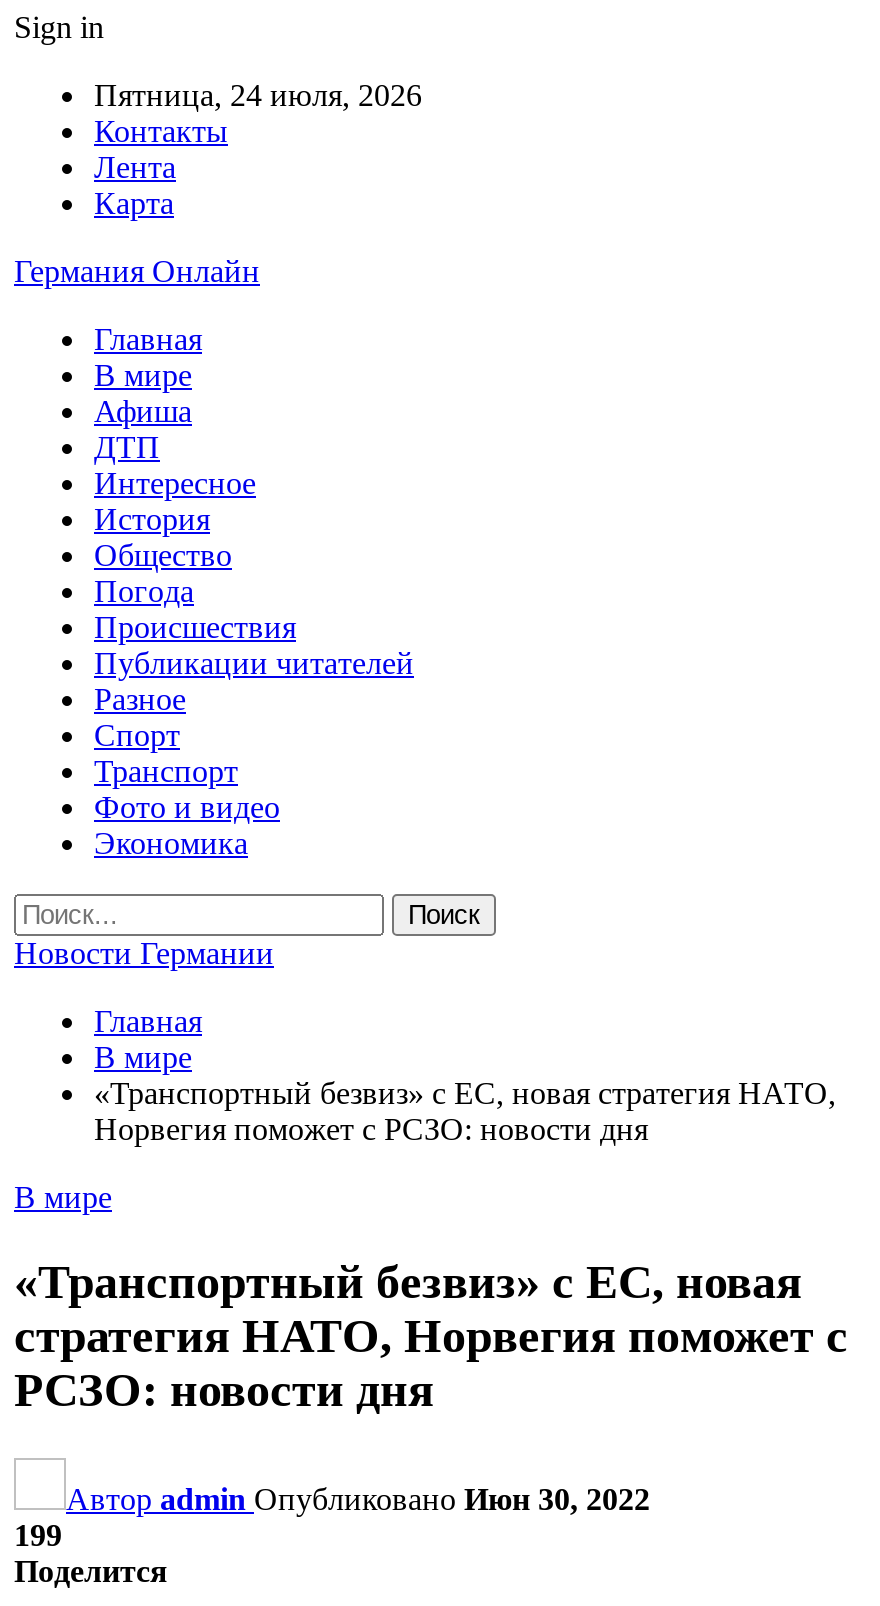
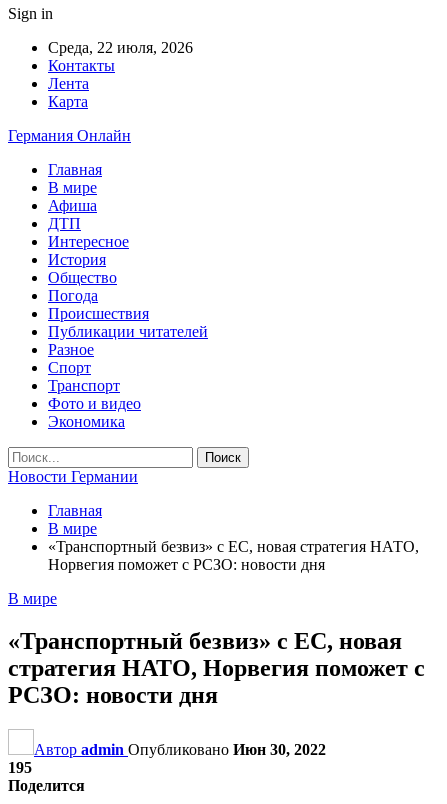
[94,78,422,112] Пятница, 24 июля, 2026 -> [48,39,193,56] Среда, 22 июля, 2026
[14,1518,62,1552] 199 -> [8,759,32,776] 195

